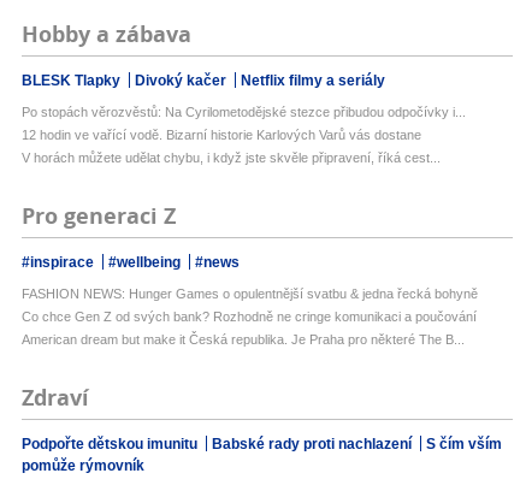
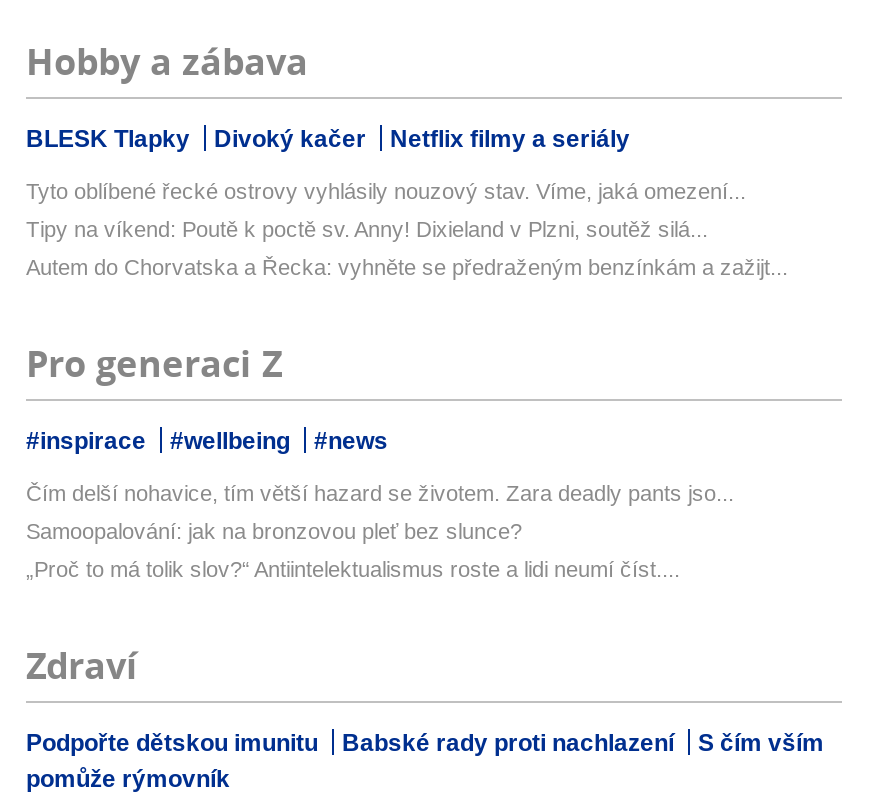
[22,105,466,119] Po stopách věrozvěstů: Na Cyrilometodějské stezce přibudou odpočívky i... -> [26,179,746,203] Tyto oblíbené řecké ostrovy vyhlásily nouzový stav. Víme, jaká omezení...
[22,128,421,142] 12 hodin ve vařící vodě. Bizarní historie Karlových Varů vás dostane -> [26,217,708,241] Tipy na víkend: Poutě k poctě sv. Anny! Dixieland v Plzni, soutěž silá...
[22,150,441,165] V horách můžete udělat chybu, i když jste skvěle připravení, říká cest... -> [26,255,788,279] Autem do Chorvatska a Řecka: vyhněte se předraženým benzínkám a zažijt...
[22,286,478,301] FASHION NEWS: Hunger Games o opulentnější svatbu & jedna řecká bohyně -> [26,481,734,505] Čím delší nohavice, tím větší hazard se životem. Zara deadly pants jso...
[22,309,477,324] Co chce Gen Z od svých bank? Rozhodně ne cringe komunikaci a poučování -> [26,519,522,543] Samoopalování: jak na bronzovou pleť bez slunce?
[22,332,465,347] American dream but make it Česká republika. Je Praha pro některé The B... -> [26,557,680,581] „Proč to má tolik slov?“ Antiintelektualismus roste a lidi neumí číst....

